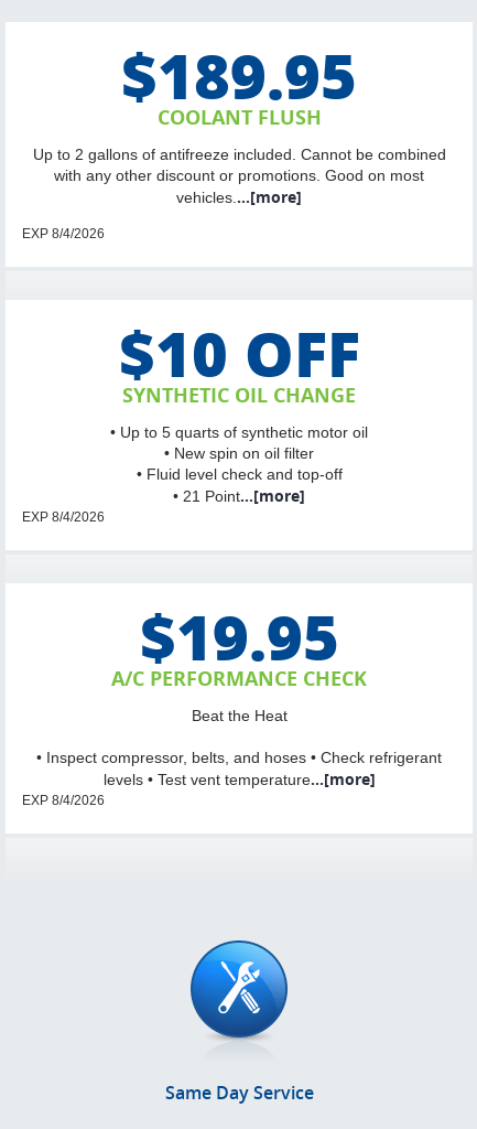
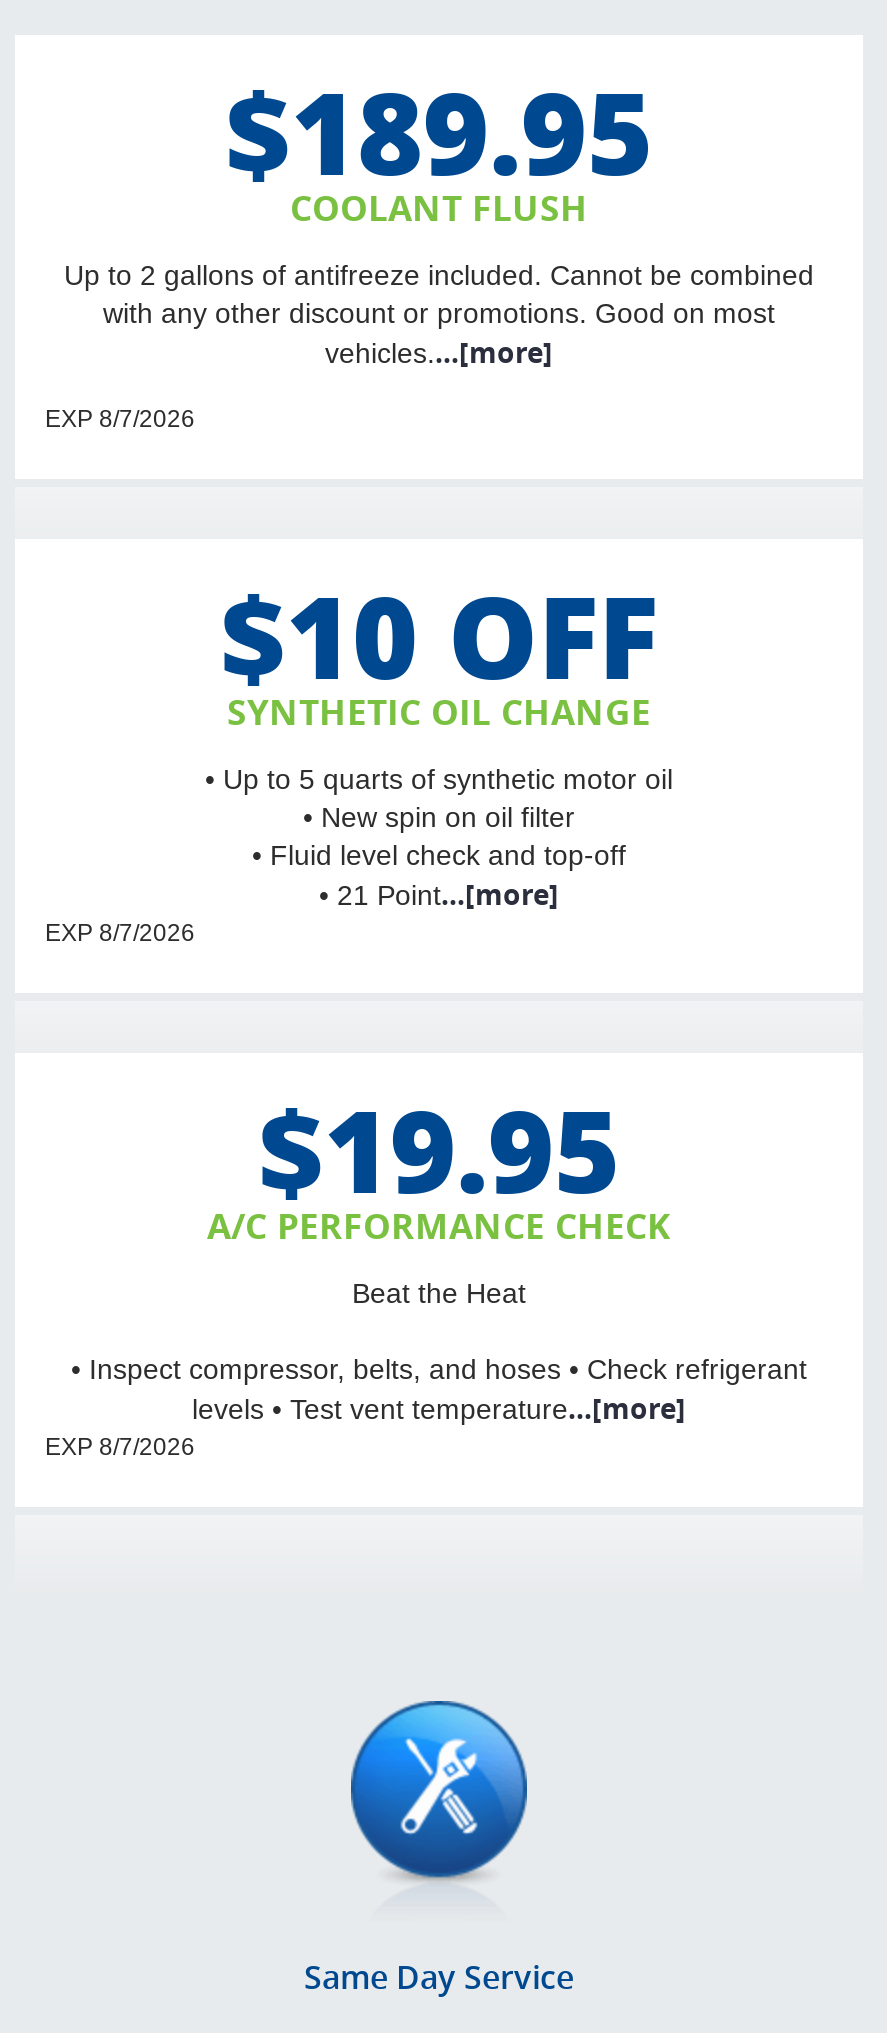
[22,226,105,242] EXP 8/4/2026 -> [45,405,195,433] EXP 8/7/2026
[22,509,105,525] EXP 8/4/2026 -> [45,919,195,947] EXP 8/7/2026
[22,792,105,808] EXP 8/4/2026 -> [45,1432,195,1460] EXP 8/7/2026

